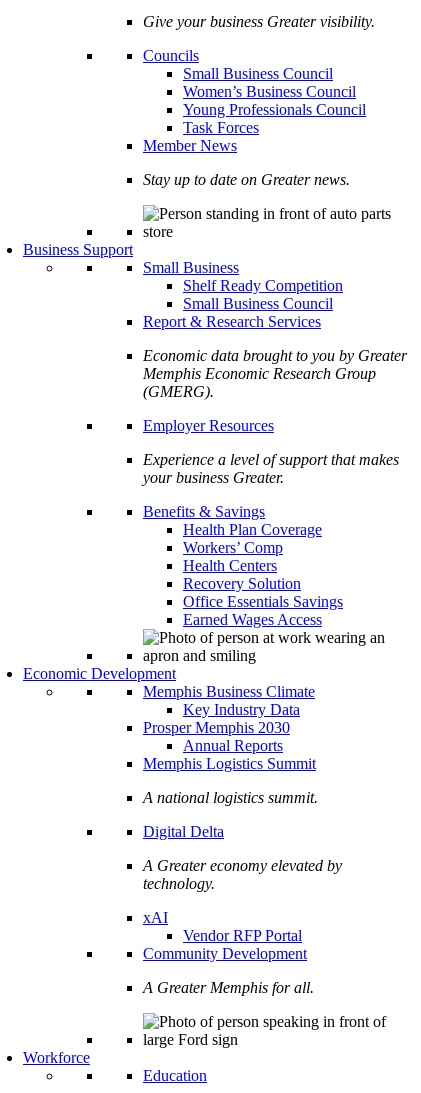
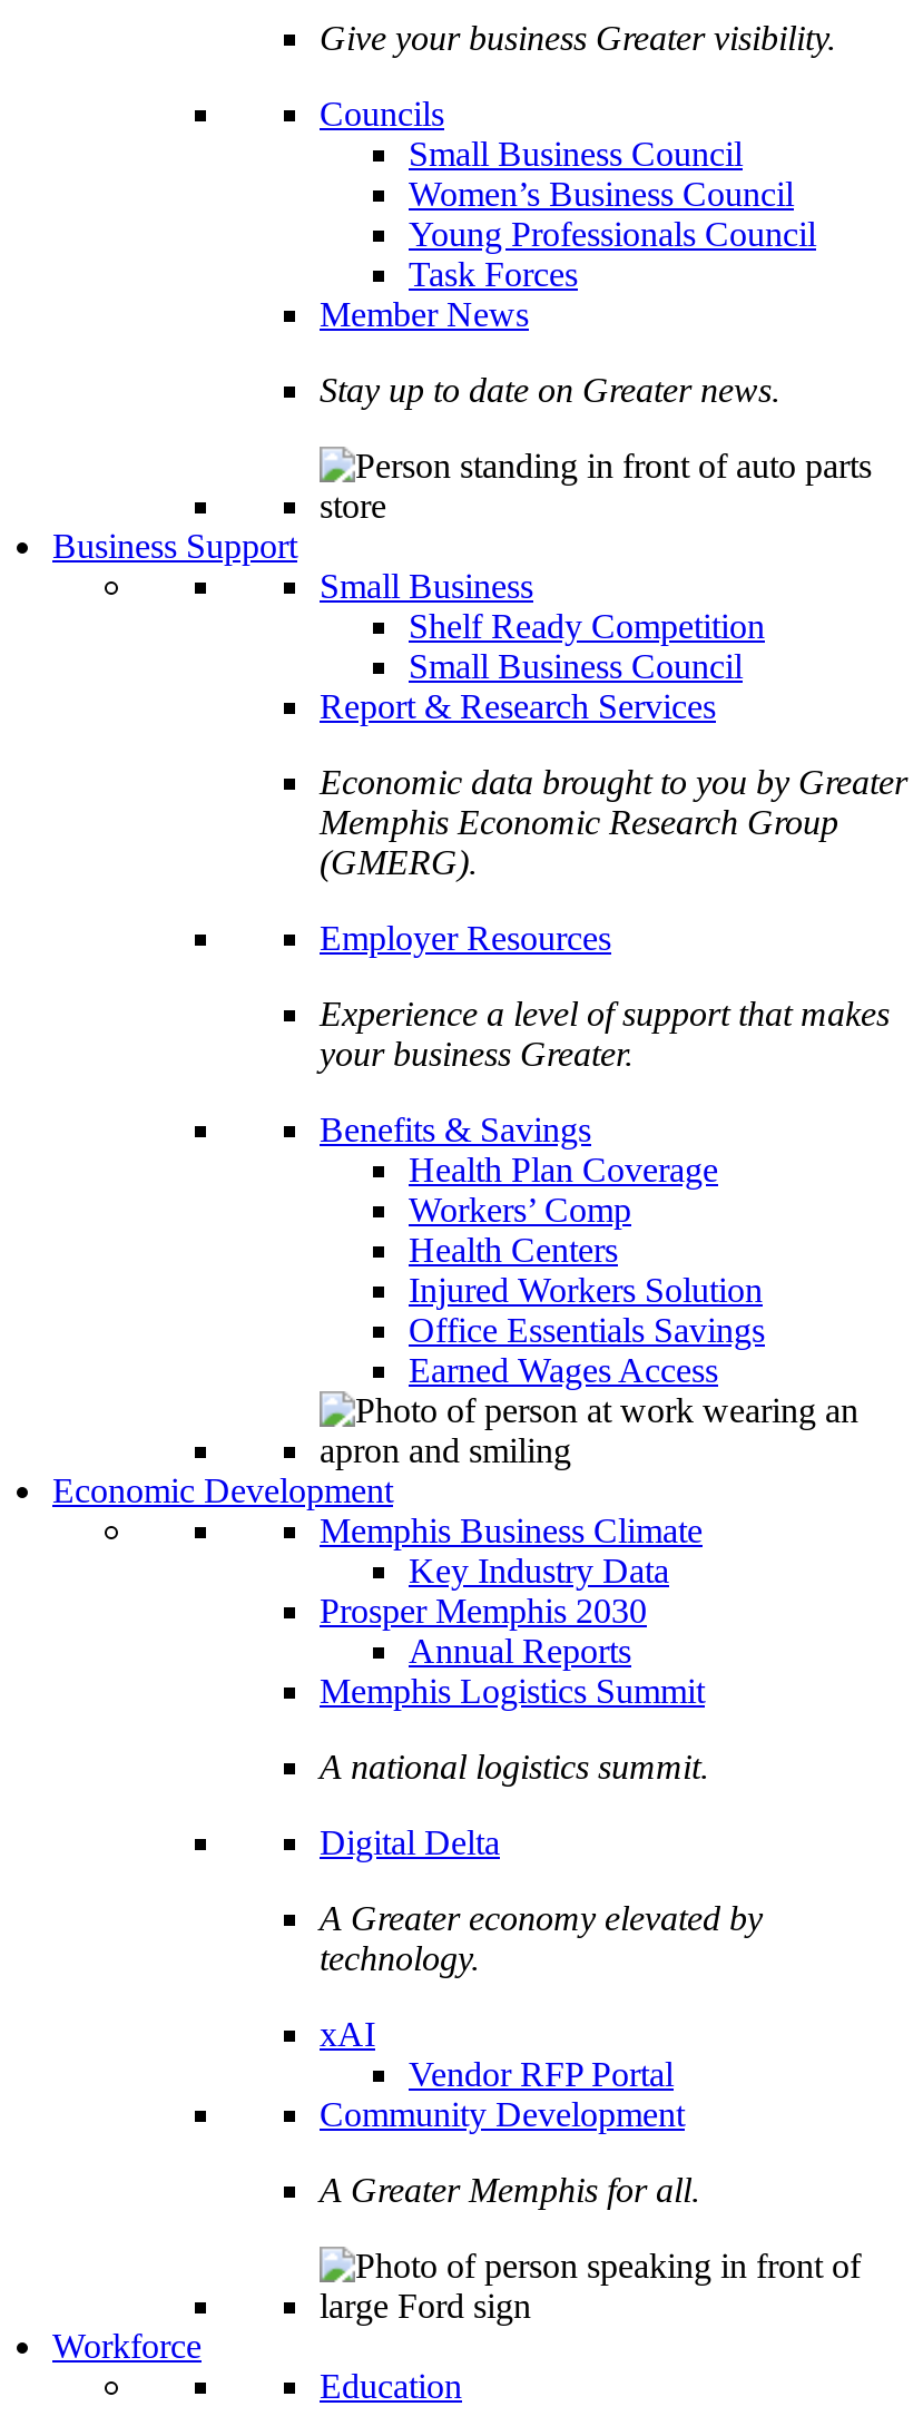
[183,575,301,592] Recovery Solution -> [409,1271,763,1309] Injured Workers Solution

